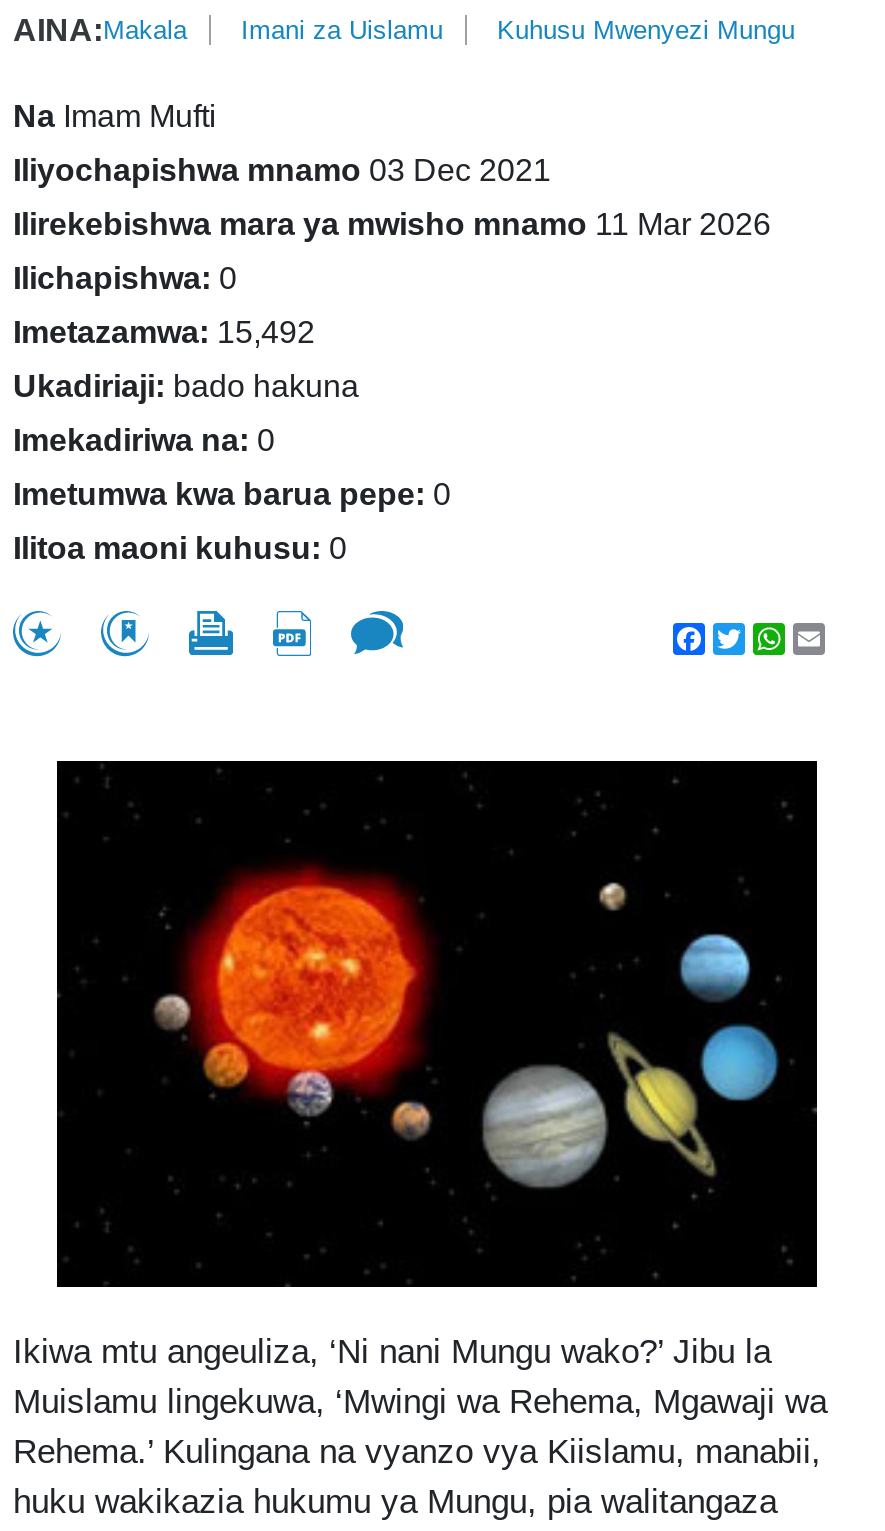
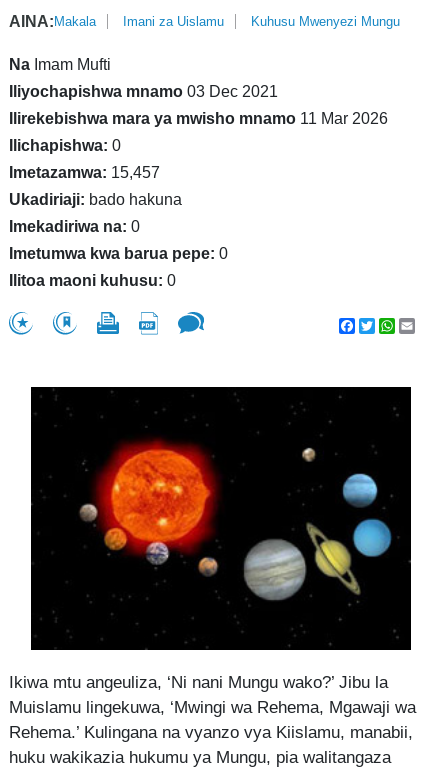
[13,315,315,349] Imetazamwa: 15,492 -> [9,164,160,181] Imetazamwa: 15,457

